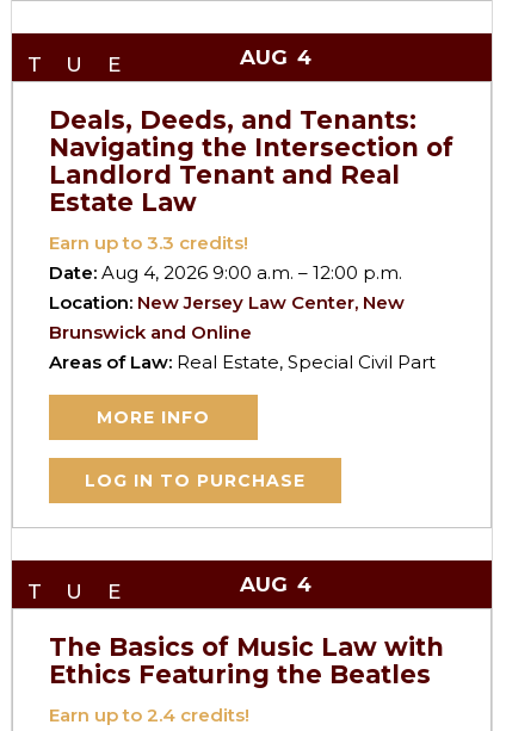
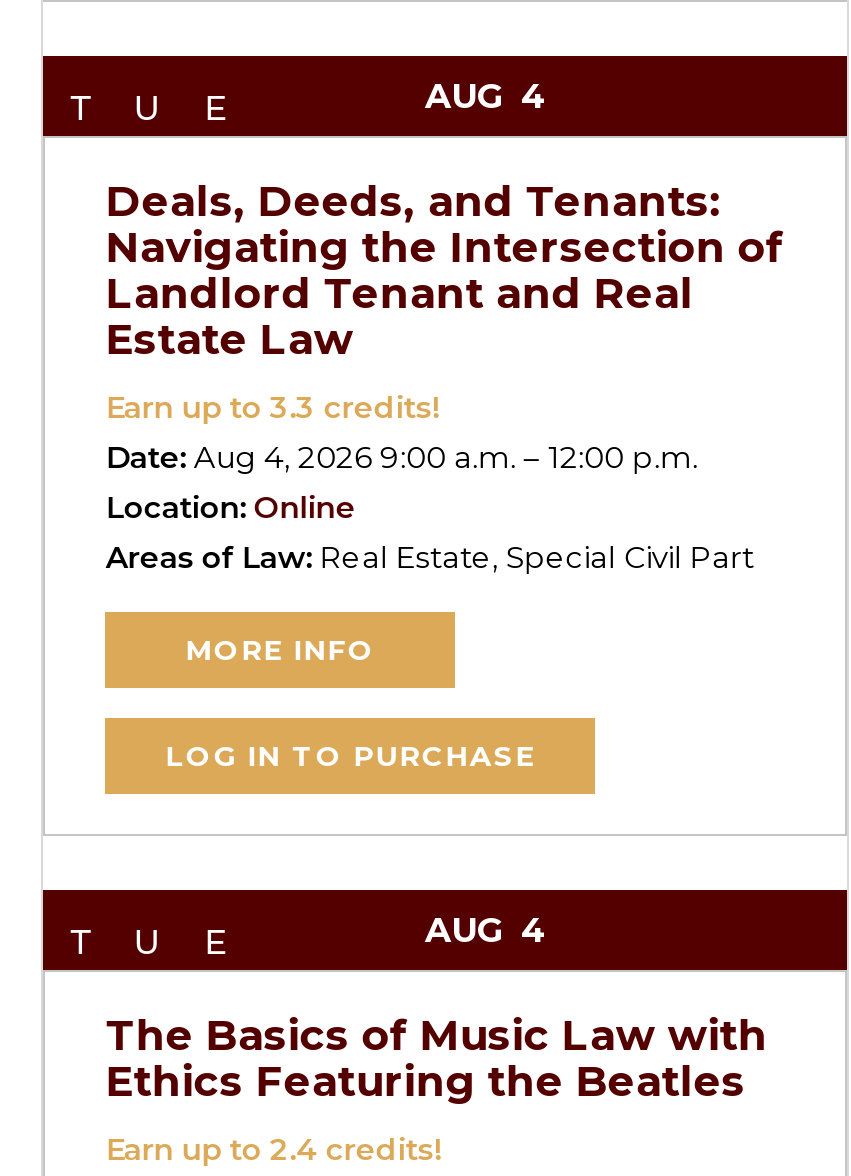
[49,291,405,344] Location: New Jersey Law Center, New | Brunswick and Online -> [106,488,356,526] Location: Online

